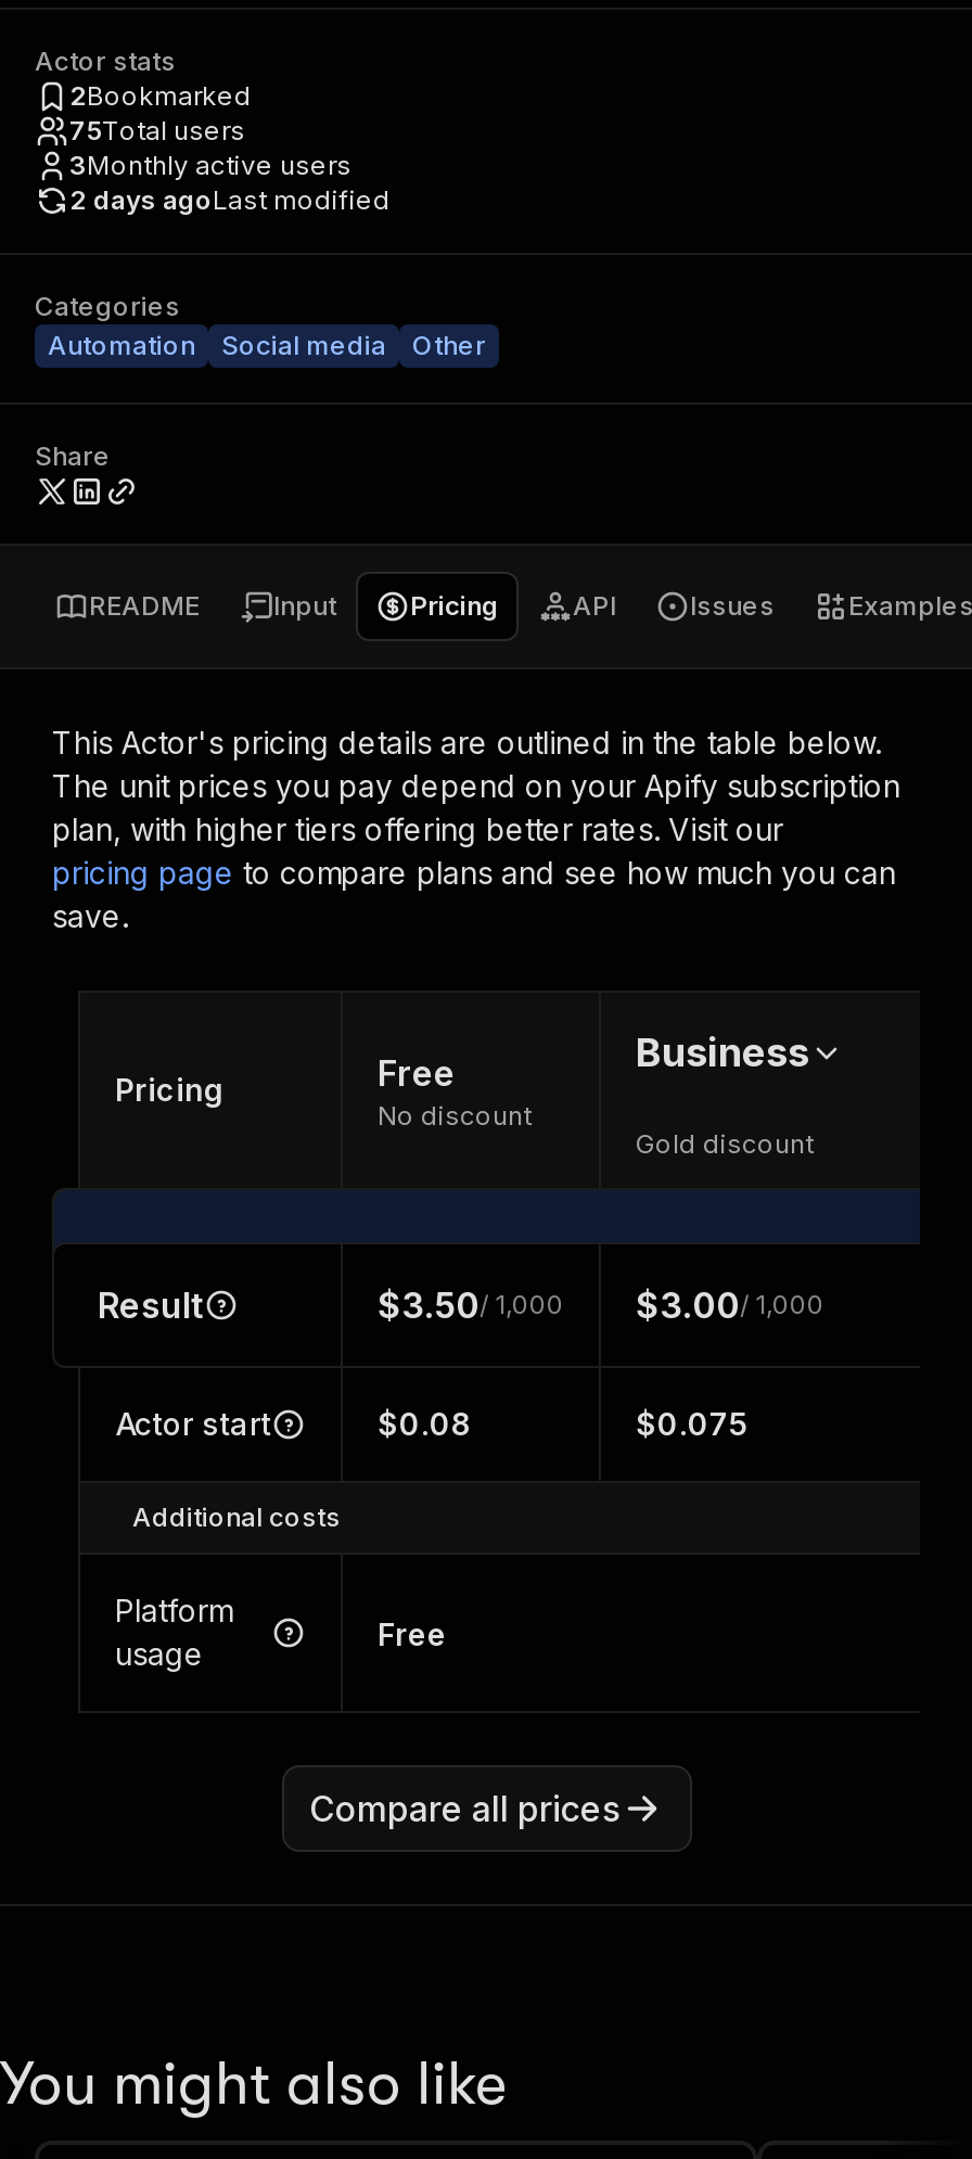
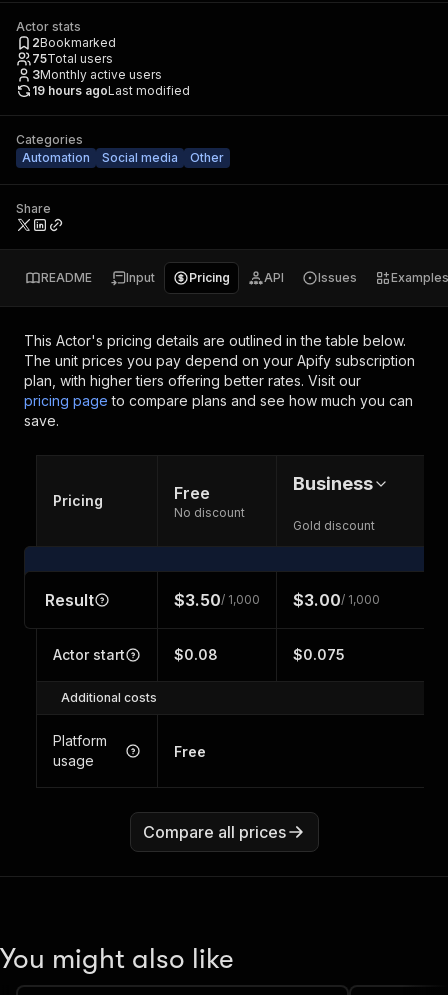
[69,183,391,216] 2 days agoLast modified -> [32,83,190,98] 19 hours agoLast modified

